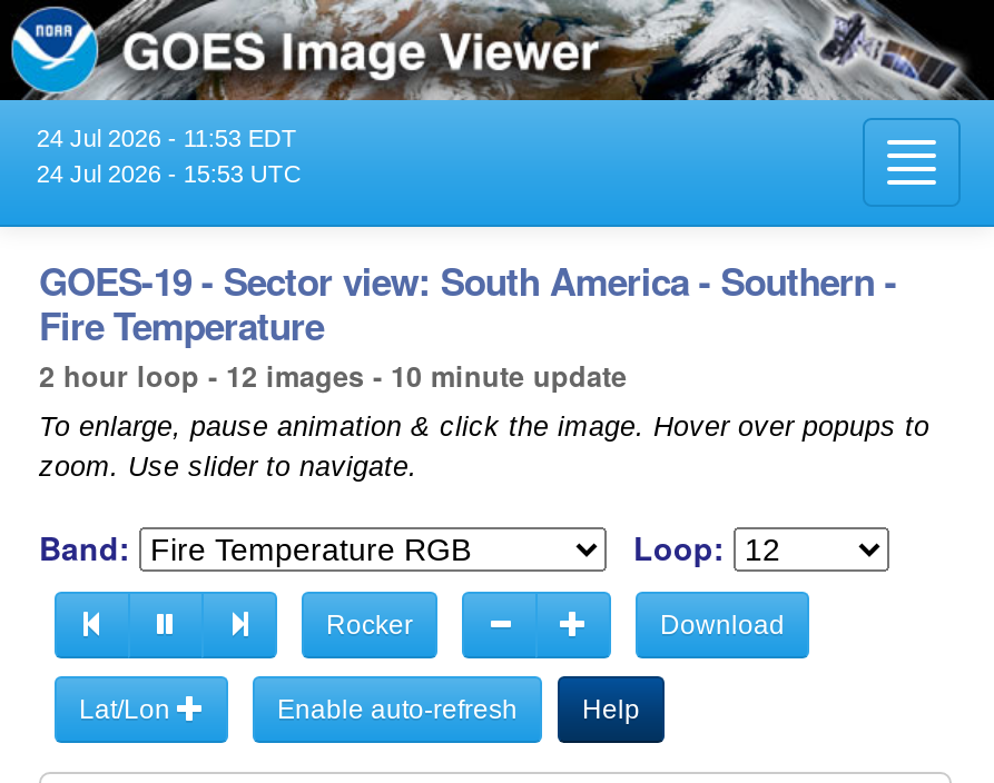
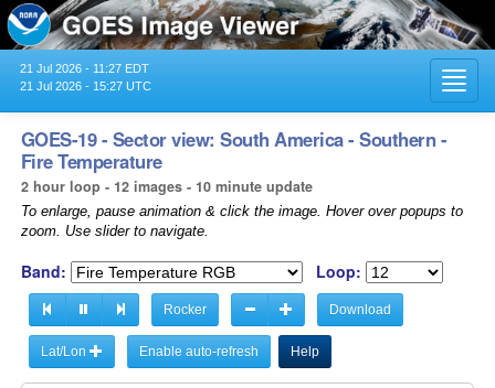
[37,124,297,151] 24 Jul 2026 - 11:53 EDT -> [20,62,149,75] 21 Jul 2026 - 11:27 EDT
[37,160,301,186] 24 Jul 2026 - 15:53 UTC -> [20,79,151,92] 21 Jul 2026 - 15:27 UTC

